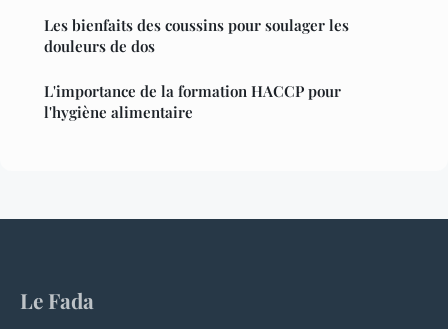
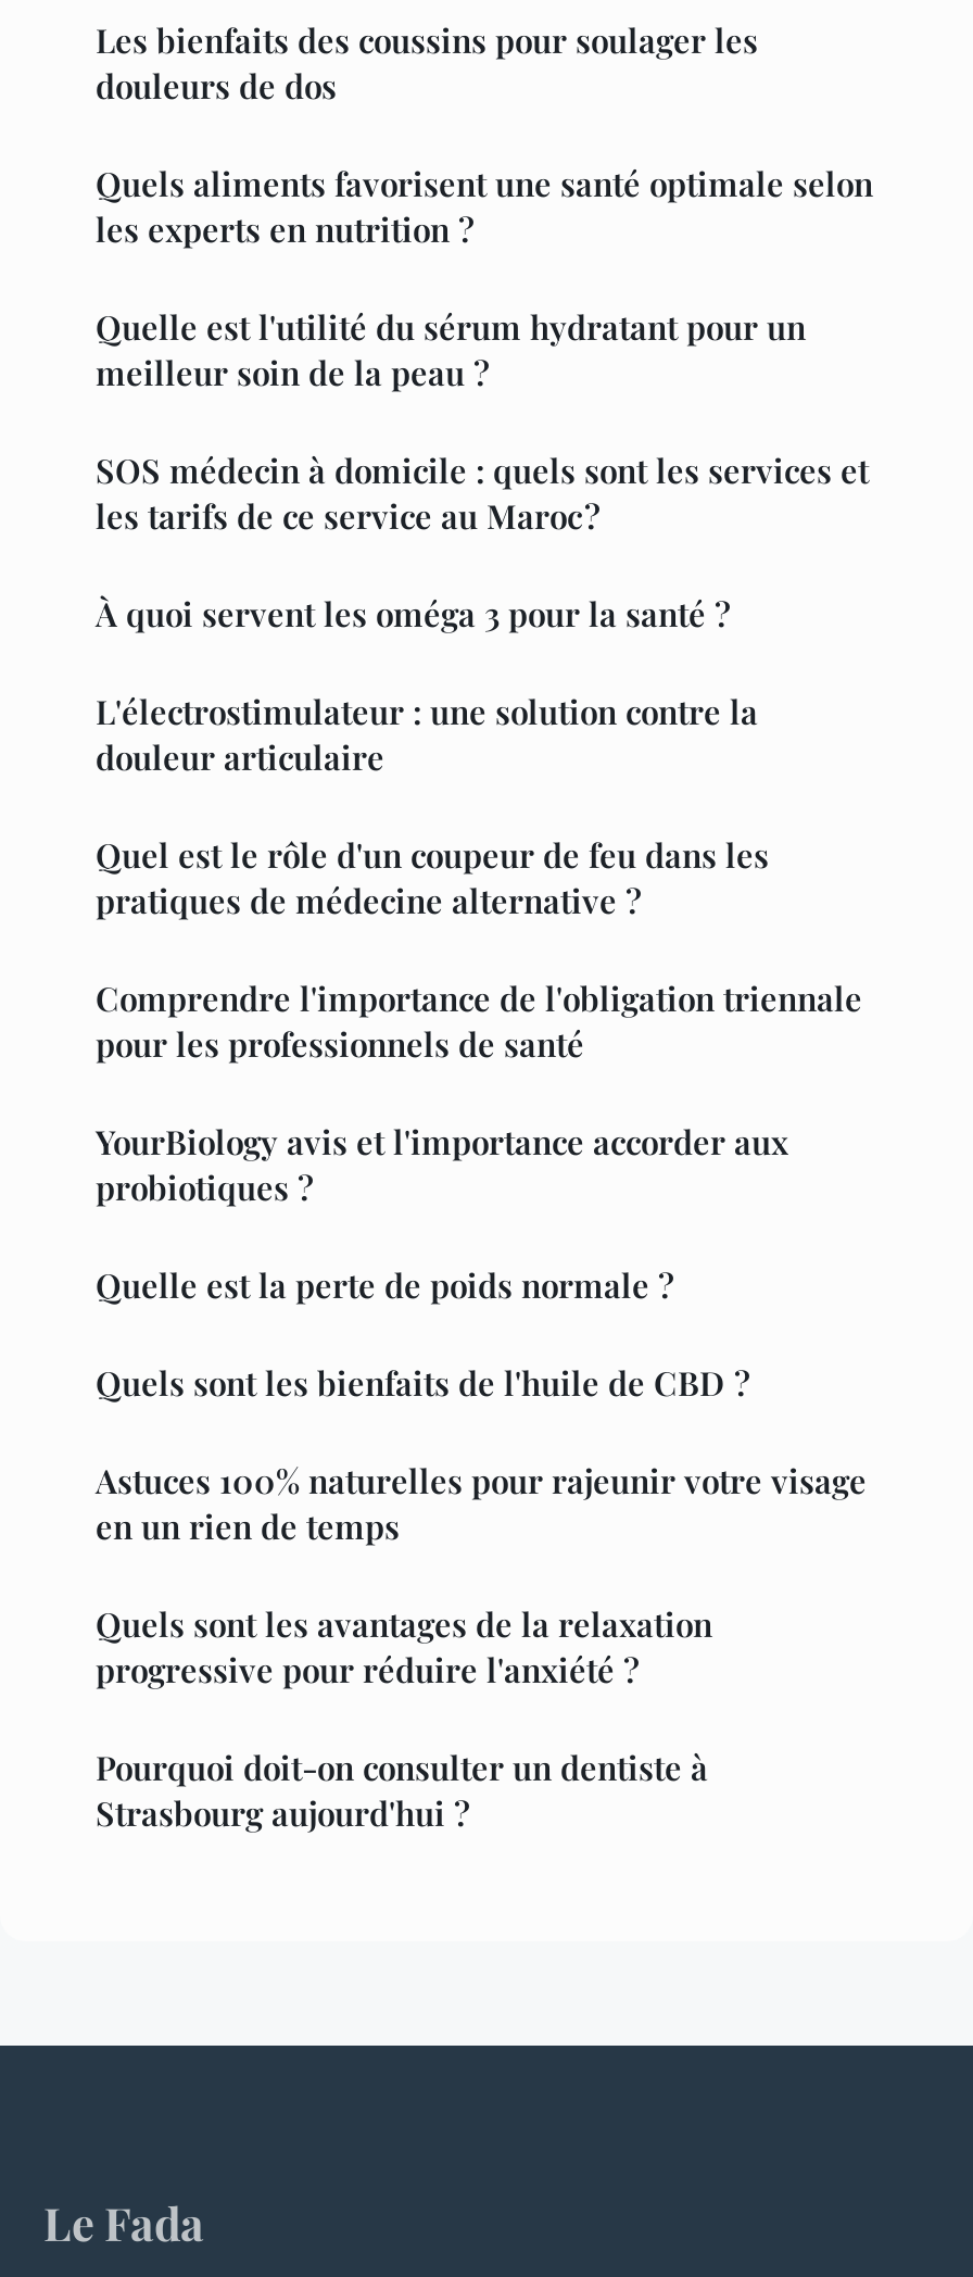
[44,81,341,122] L'importance de la formation HACCP pour | l'hygiène alimentaire -> [96,162,873,1835] Quels aliments favorisent une santé optimale selon | les experts en nutrition ? | Quelle est l'utilité du sérum hydratant pour un | meilleur soin de la peau ? | SOS médecin à domicile : quels sont les services et | les tarifs de ce service au Maroc ? | À quoi servent les oméga 3 pour la santé ? | L'électrostimulateur : une solution contre la | douleur articulaire | Quel est le rôle d'un coupeur de feu dans les | pratiques de médecine alternative ? | Comprendre l'importance de l'obligation triennale | pour les professionnels de santé | YourBiology avis et l'importance accorder aux | probiotiques ? | Quelle est la perte de poids normale ? | Quels sont les bienfaits de l'huile de CBD ? | Astuces 100% naturelles pour rajeunir votre visage | en un rien de temps | Quels sont les avantages de la relaxation | progressive pour réduire l'anxiété ? | Pourquoi doit-on consulter un dentiste à | Strasbourg aujourd'hui ?

